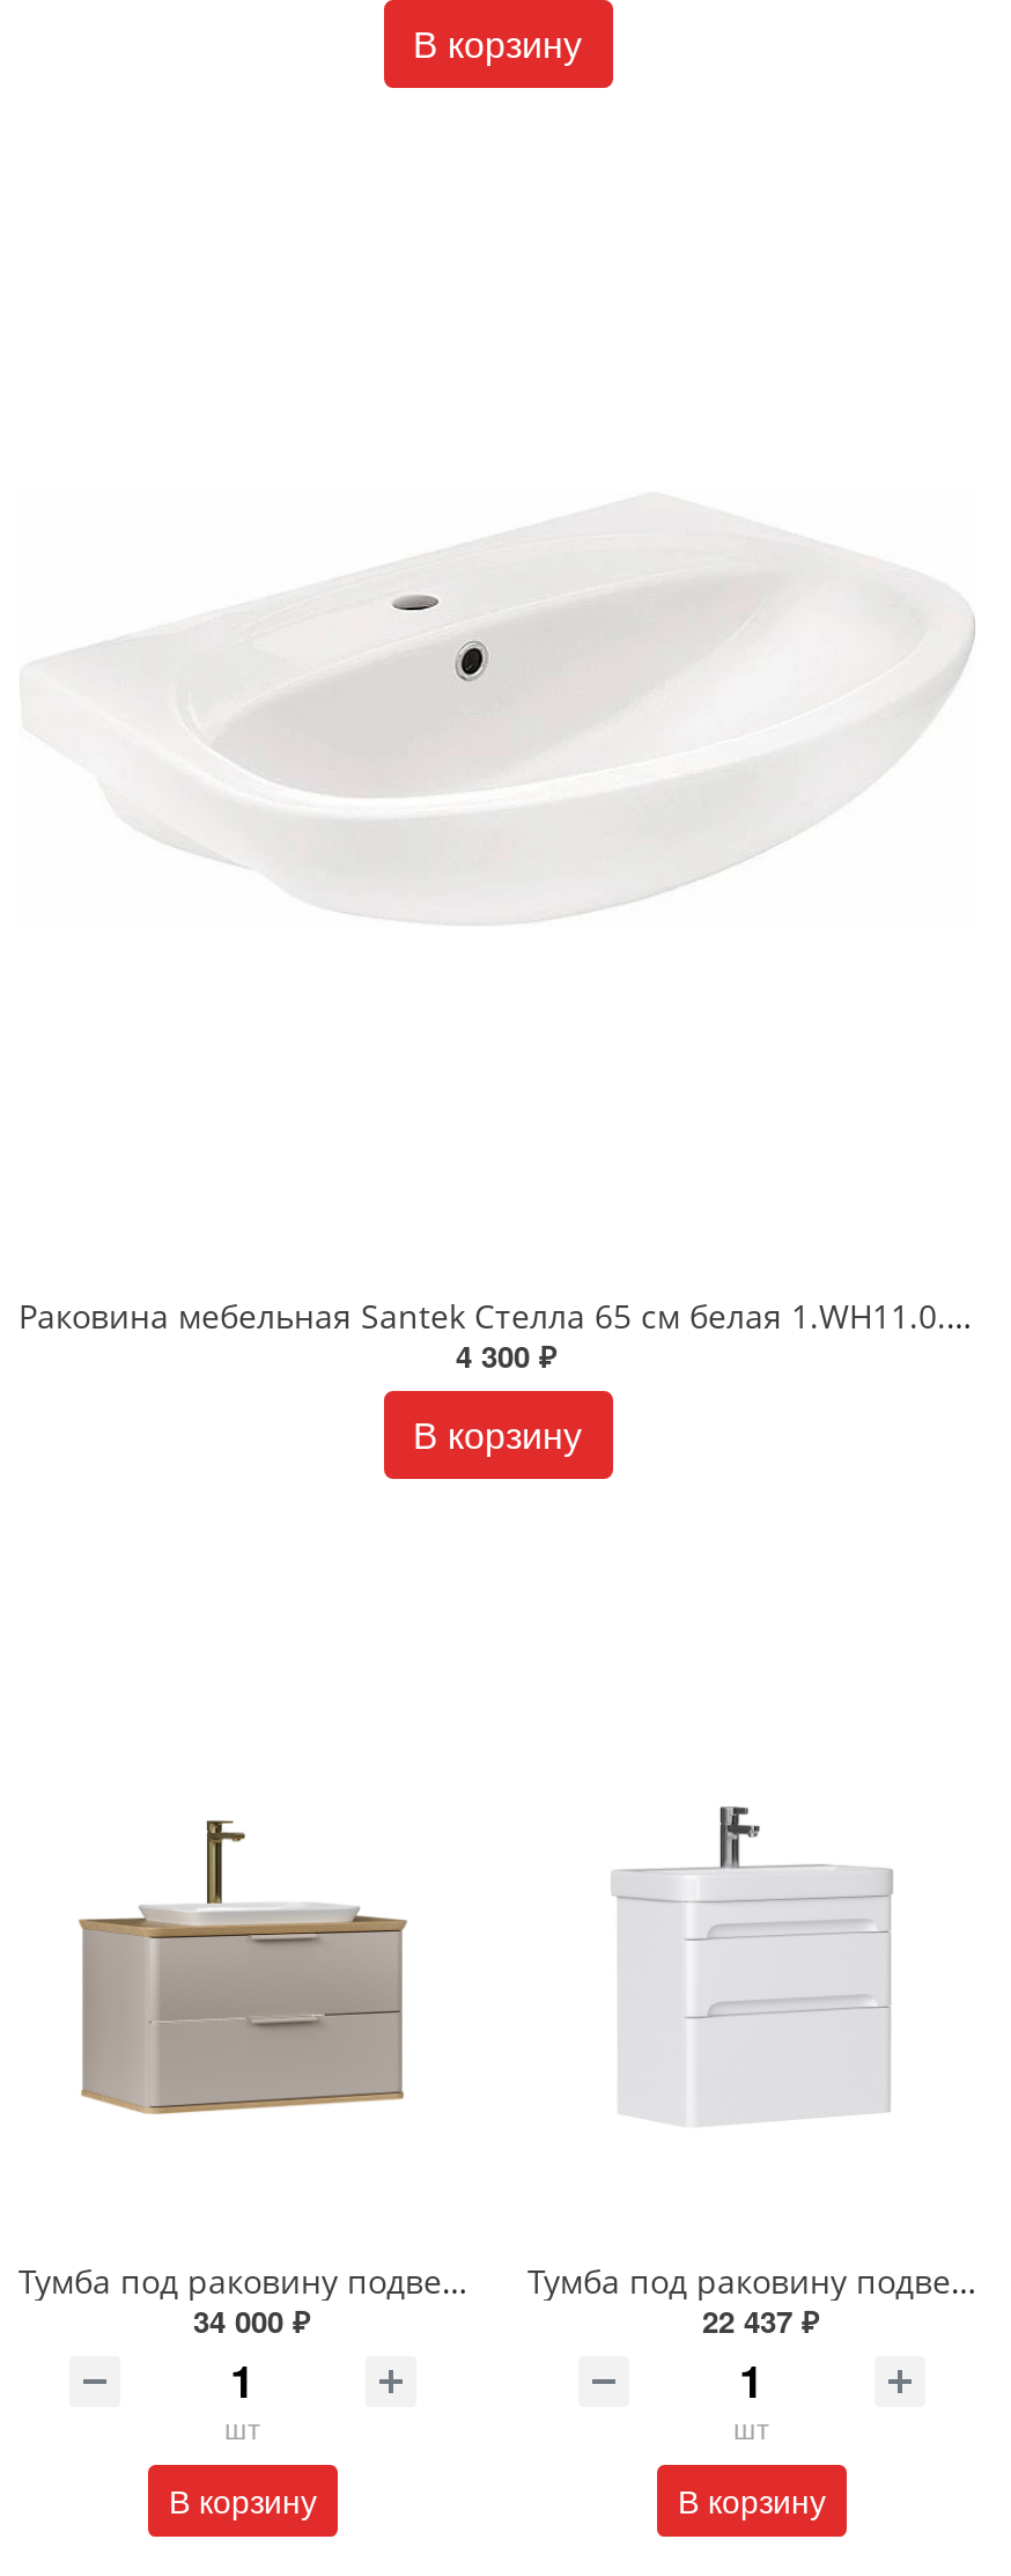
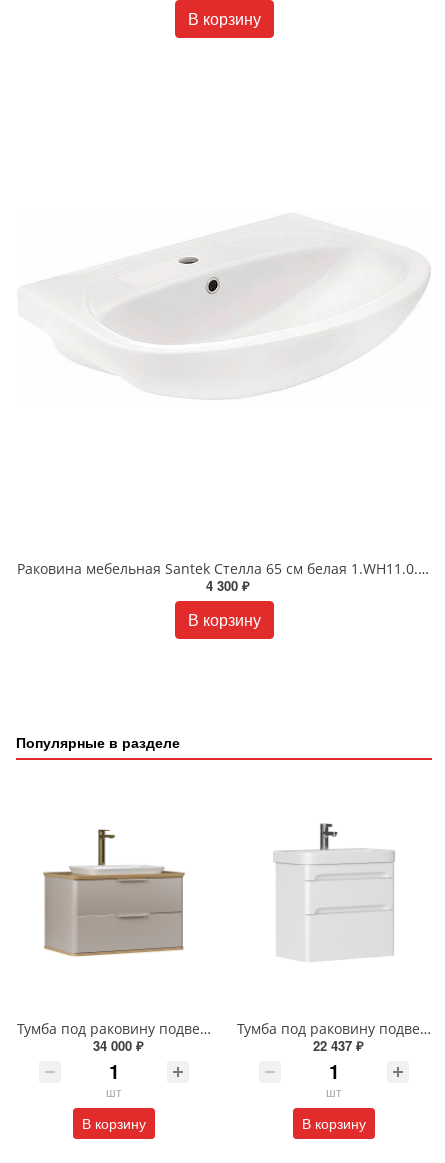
none -> [16,732,180,752] Популярные в разделе

